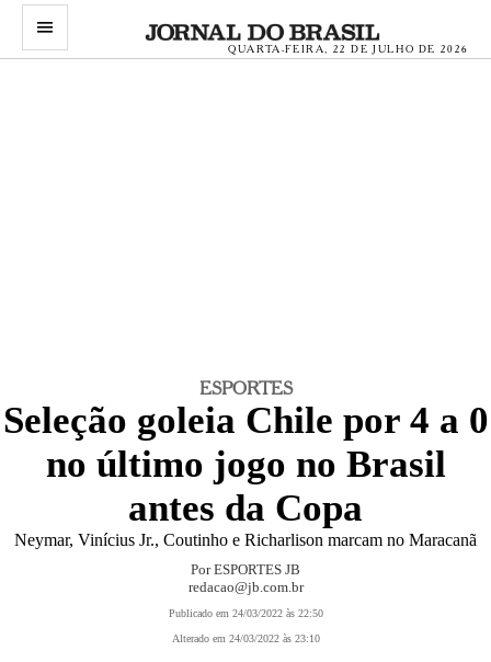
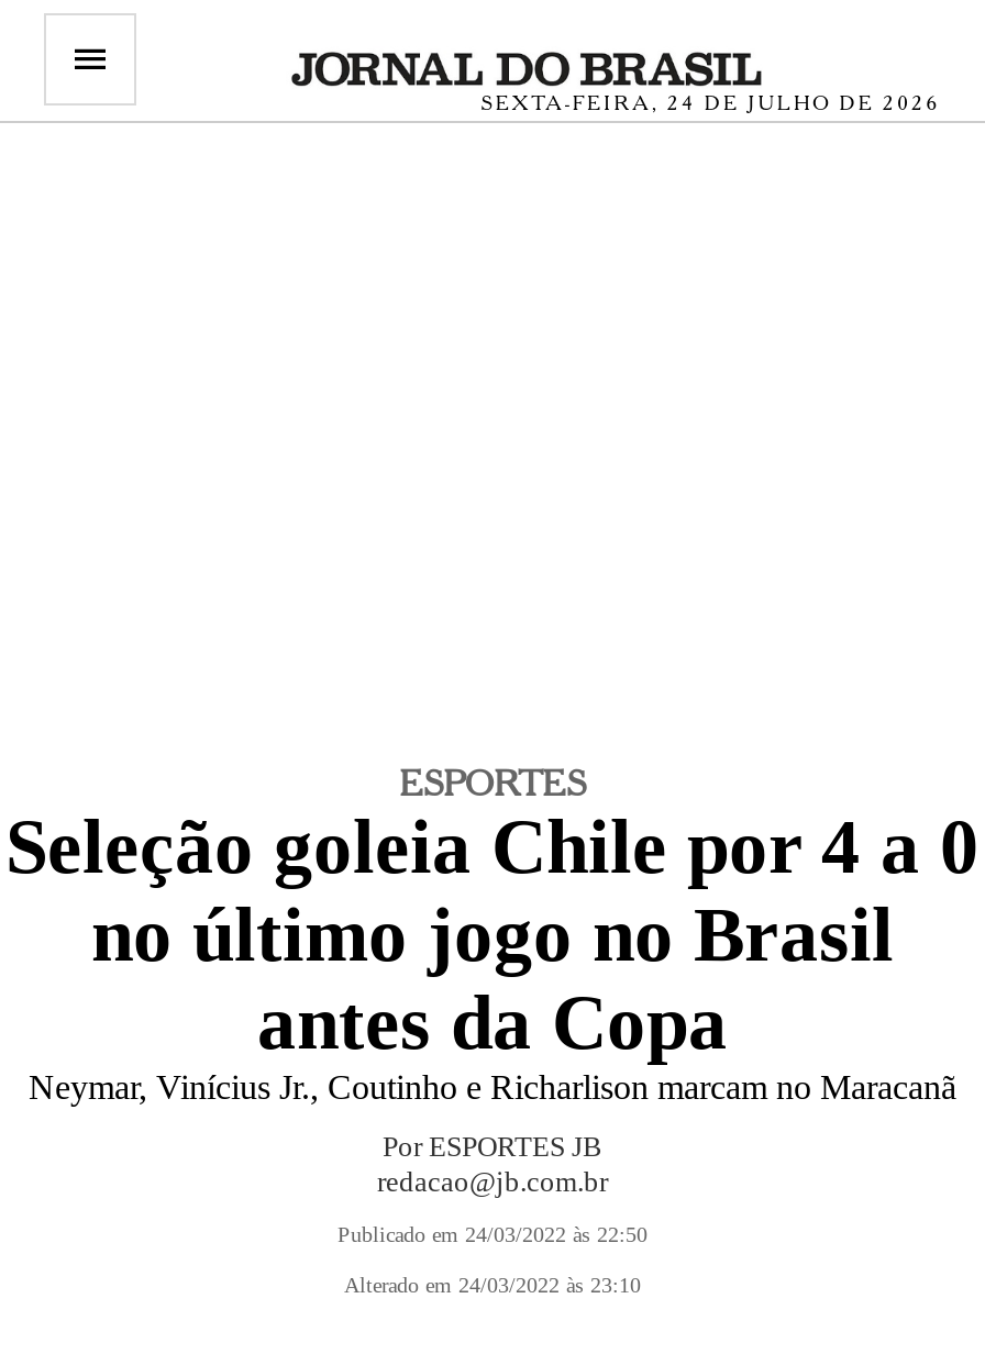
[228,43,469,55] QUARTA-FEIRA, 22 DE JULHO DE 2026 -> [481,90,941,114] SEXTA-FEIRA, 24 DE JULHO DE 2026

